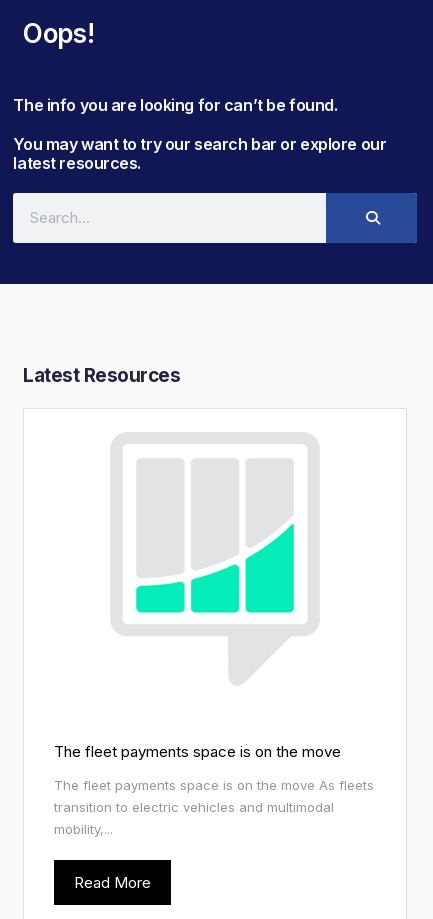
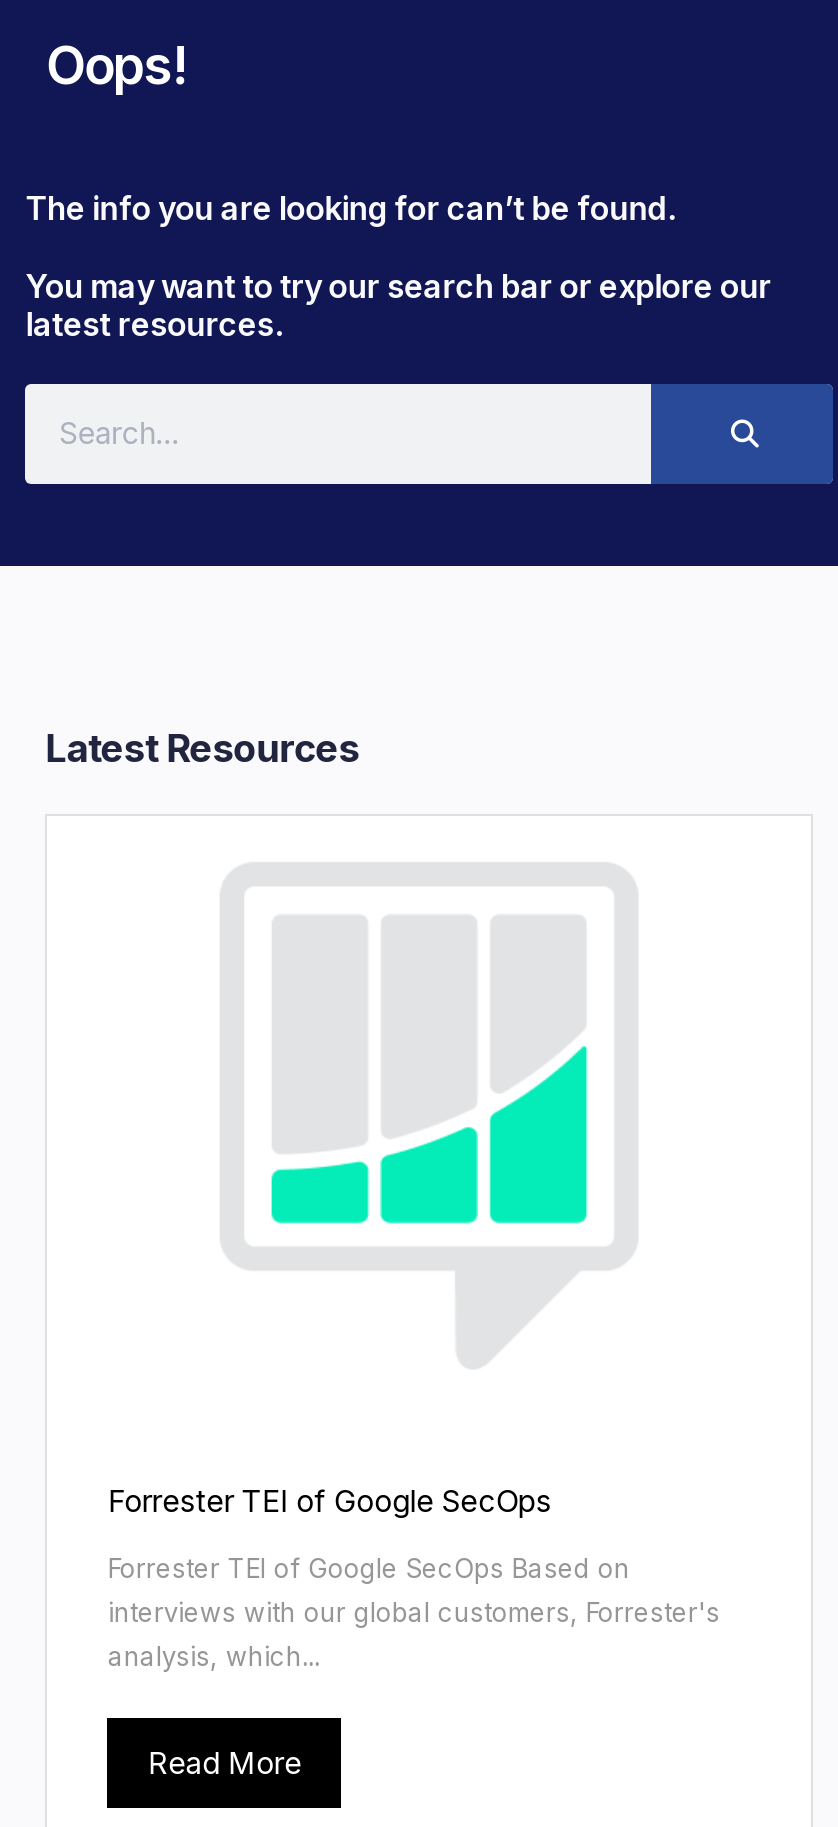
[54,742,341,761] The fleet payments space is on the move -> [108,1482,552,1520] Forrester TEI of Google SecOps
[54,777,374,837] The fleet payments space is on the move As fleets | transition to electric vehicles and multimodal | mobility,... -> [108,1552,720,1672] Forrester TEI of Google SecOps Based on | interviews with our global customers, Forrester's | analysis, which...

